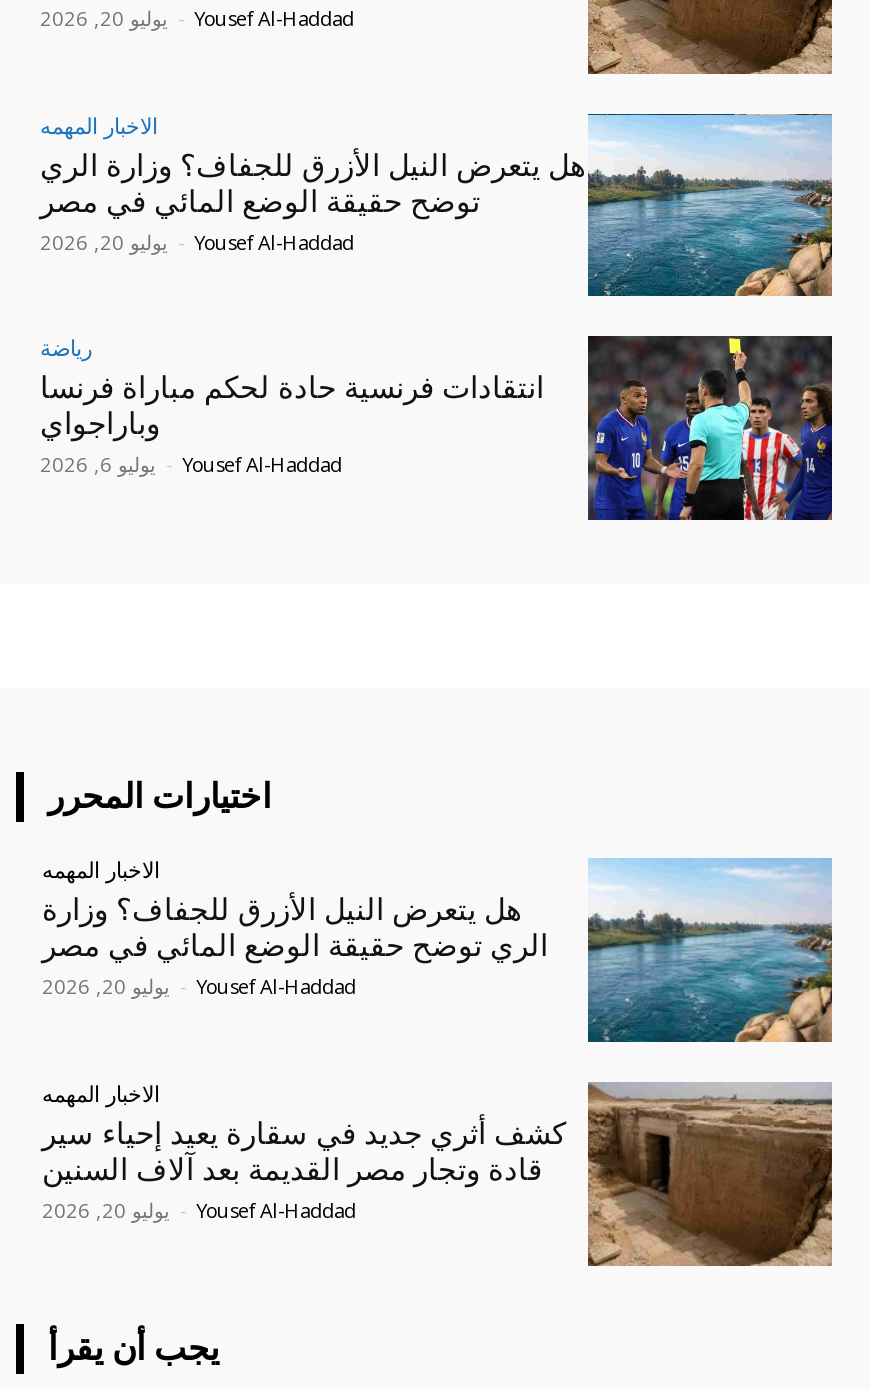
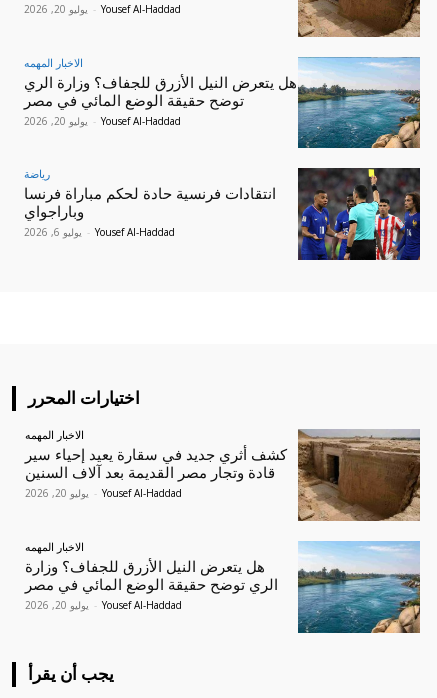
moved [42,858,832,1044] -> [25,541,420,634]: [image] | هل يتعرض النيل الأزرق للجفاف؟ وزارة | الري توضح حقيقة الوضع المائي في مصر
moved [42,1082,834,1268] -> [25,429,421,522]: [image] | كشف أثري جديد في سقارة يعيد إحياء سير | قادة وتجار مصر القديمة بعد آلاف السنين

